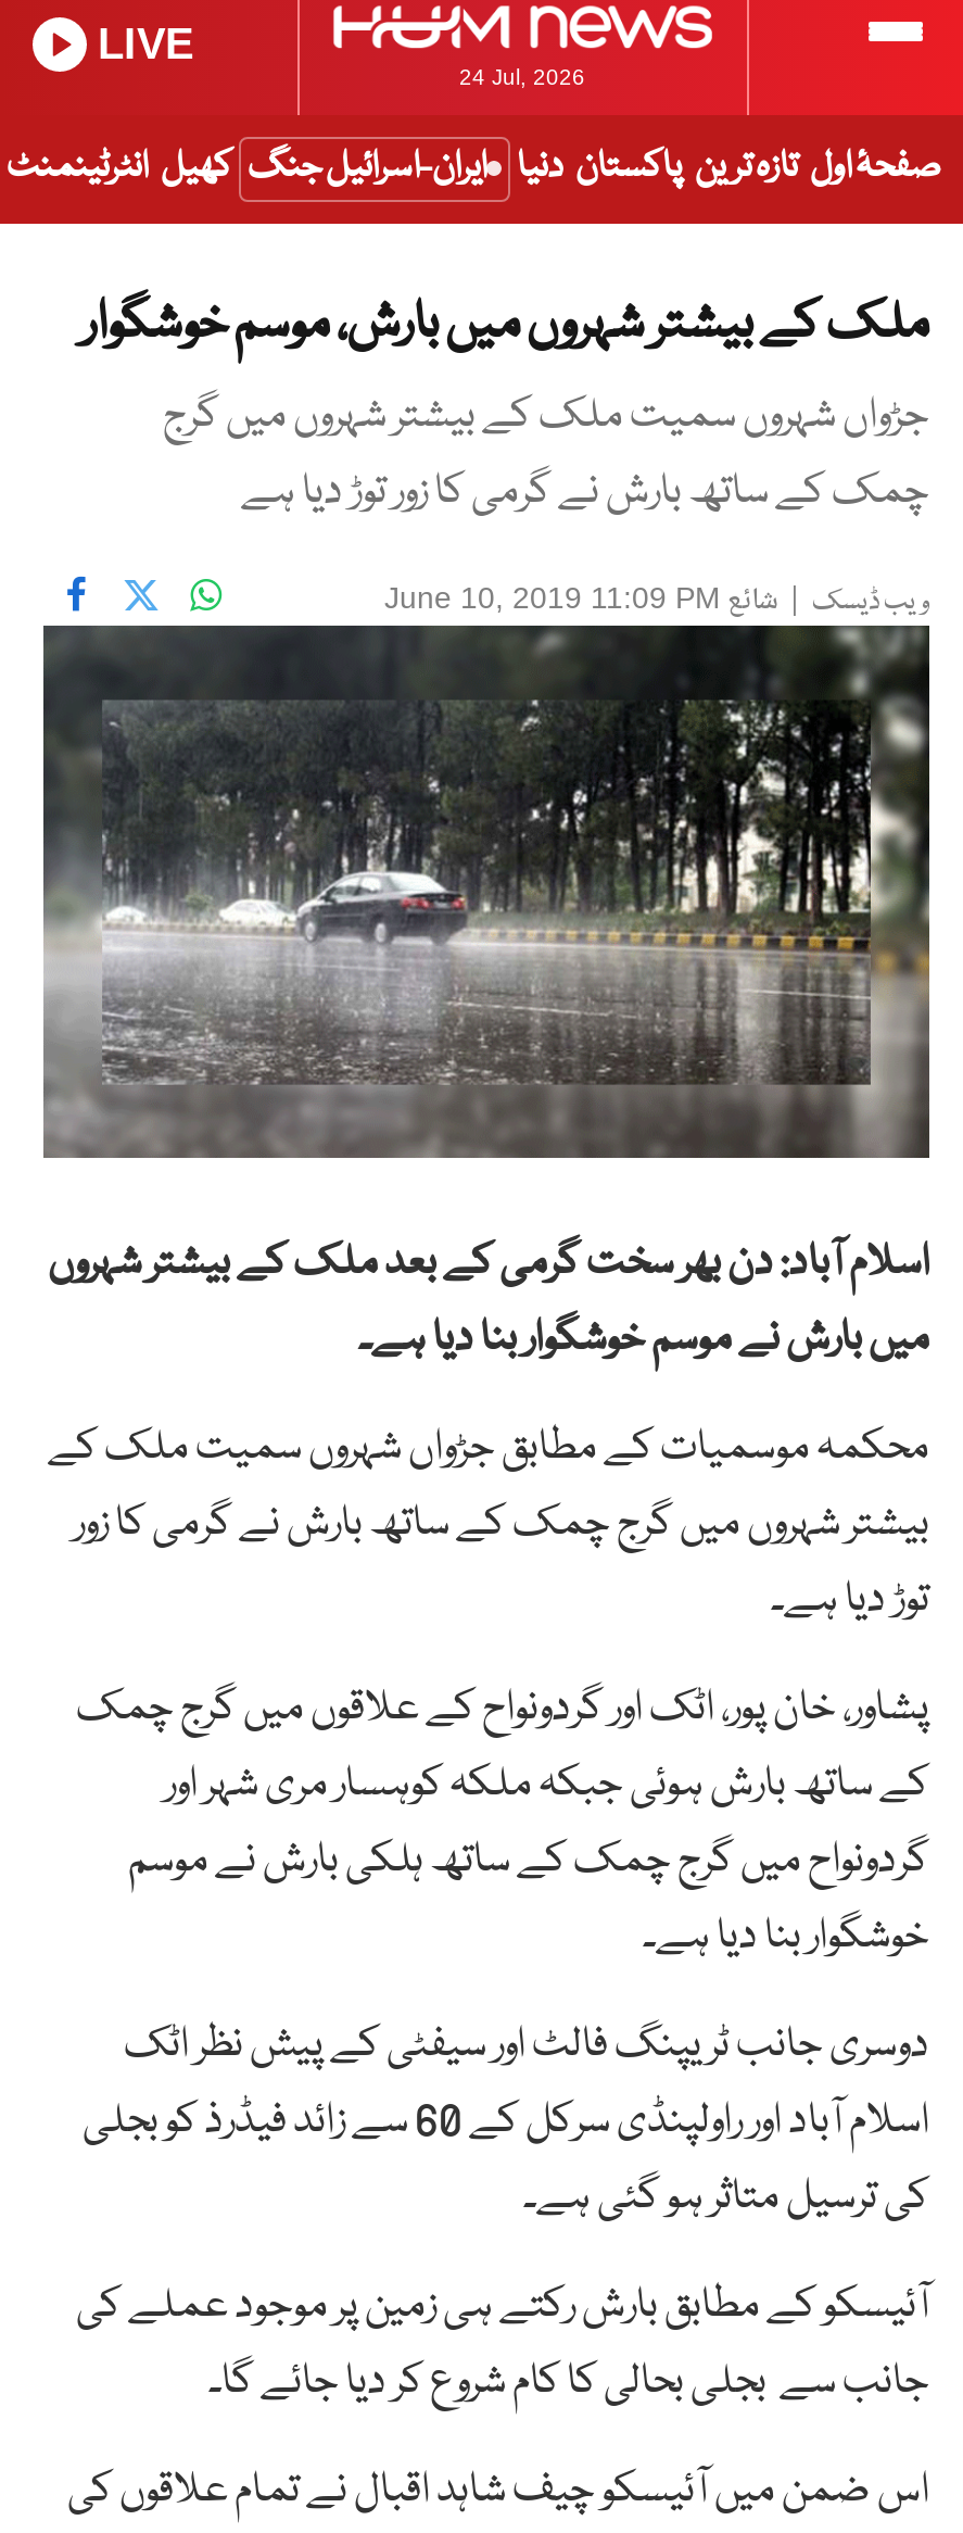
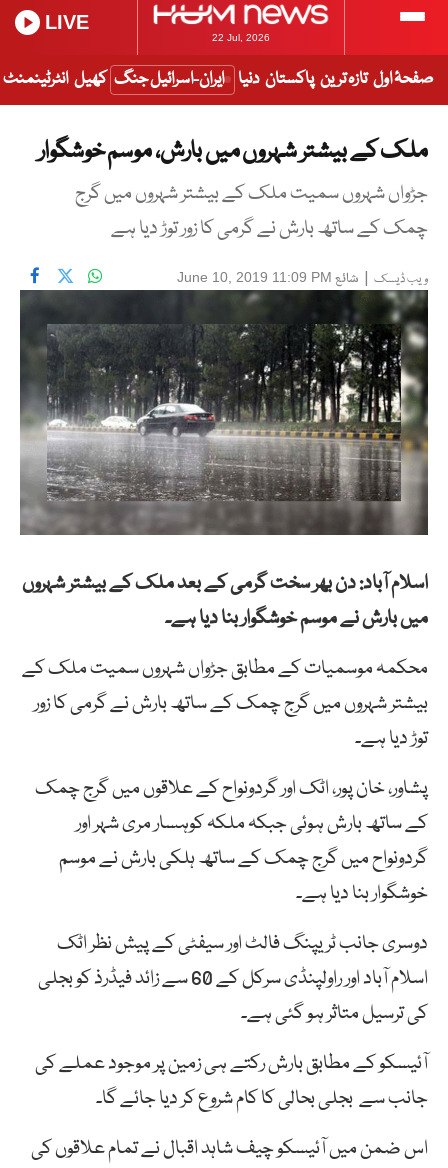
[459,65,585,89] 24 Jul, 2026 -> [211,32,269,43] 22 Jul, 2026

